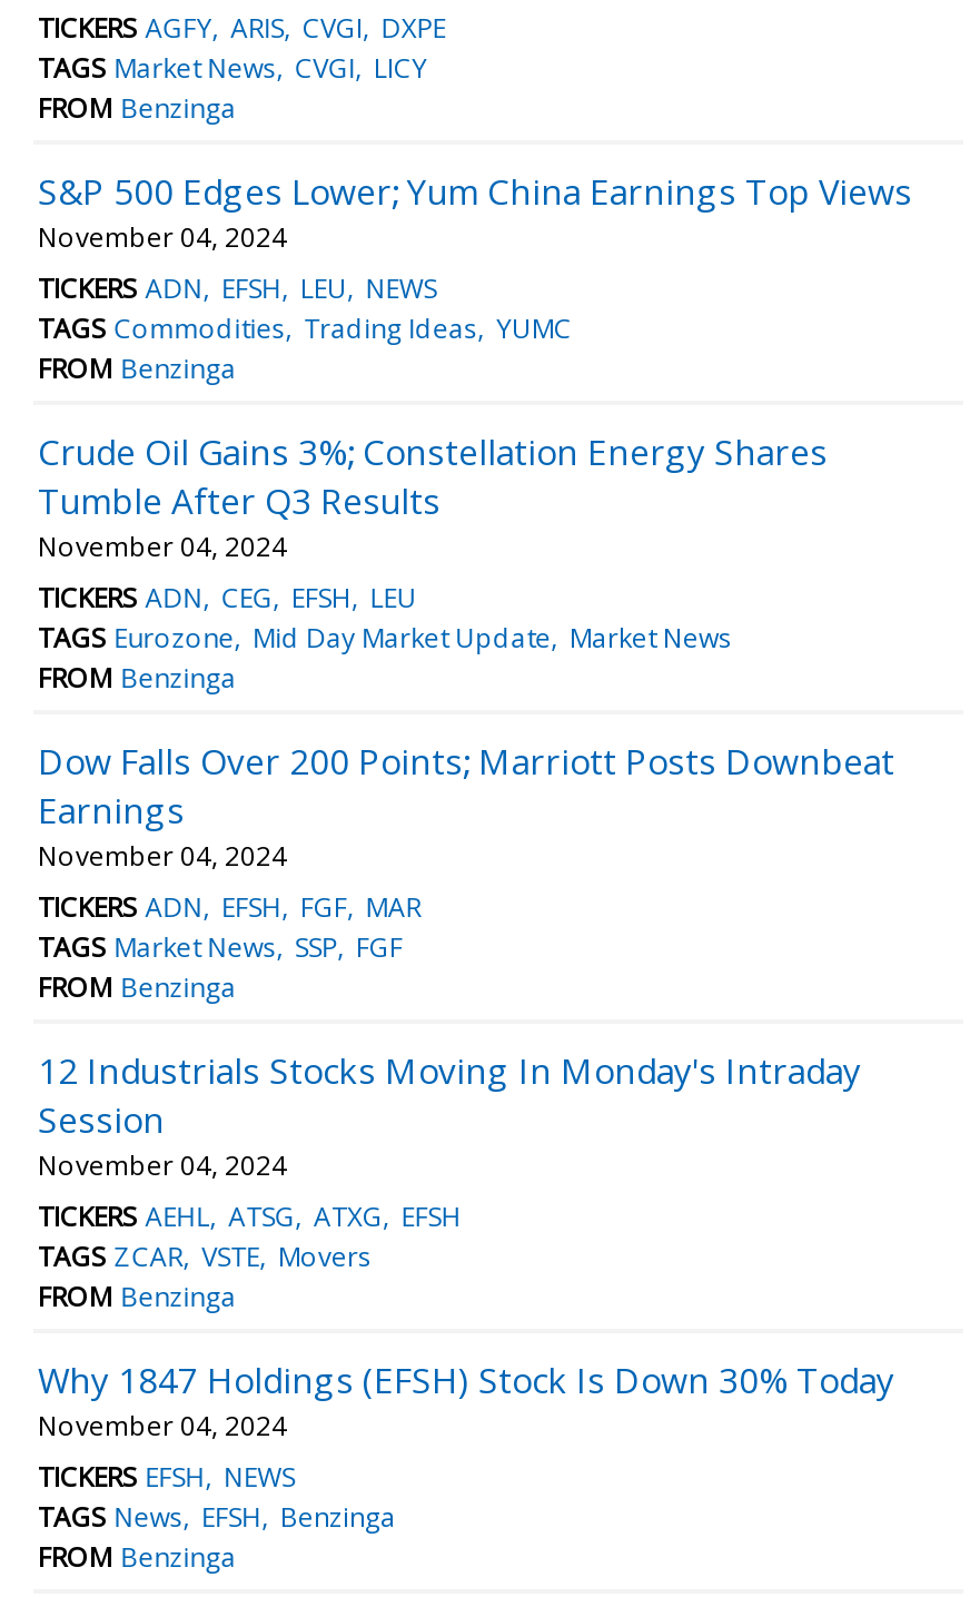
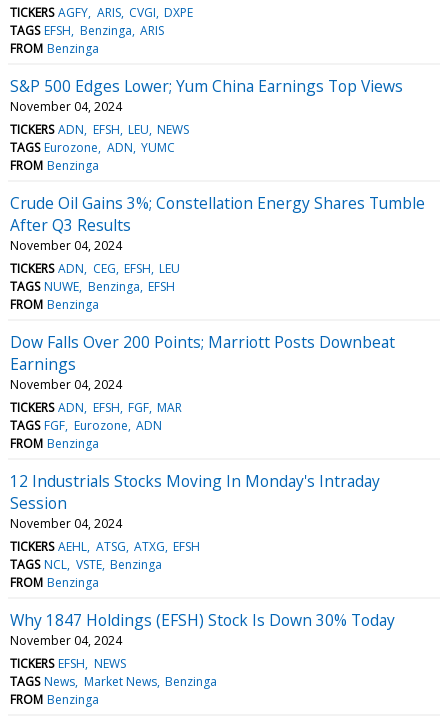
[38,49,427,87] TAGS Market News CVGI LICY -> [10,22,164,39] TAGS EFSH Benzinga ARIS
[38,309,572,347] TAGS Commodities Trading Ideas YUMC -> [10,139,175,156] TAGS Eurozone ADN YUMC
[38,619,732,656] TAGS Eurozone Mid Day Market Update Market News -> [10,278,175,295] TAGS NUWE Benzinga EFSH
[38,928,402,966] TAGS Market News SSP FGF -> [10,417,162,434] TAGS FGF Eurozone ADN
[38,1237,371,1275] TAGS ZCAR VSTE Movers -> [10,556,162,573] TAGS NCL VSTE Benzinga
[38,1498,396,1536] TAGS News EFSH Benzinga -> [10,673,217,690] TAGS News Market News Benzinga

